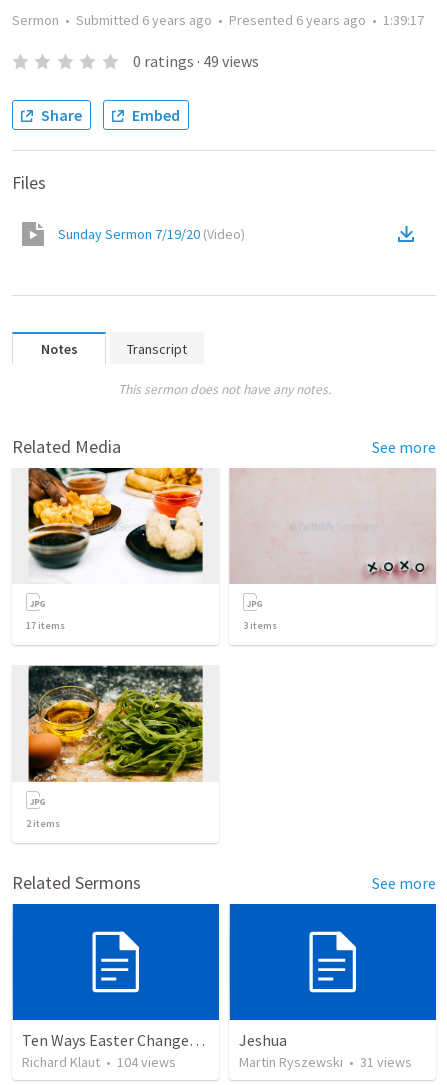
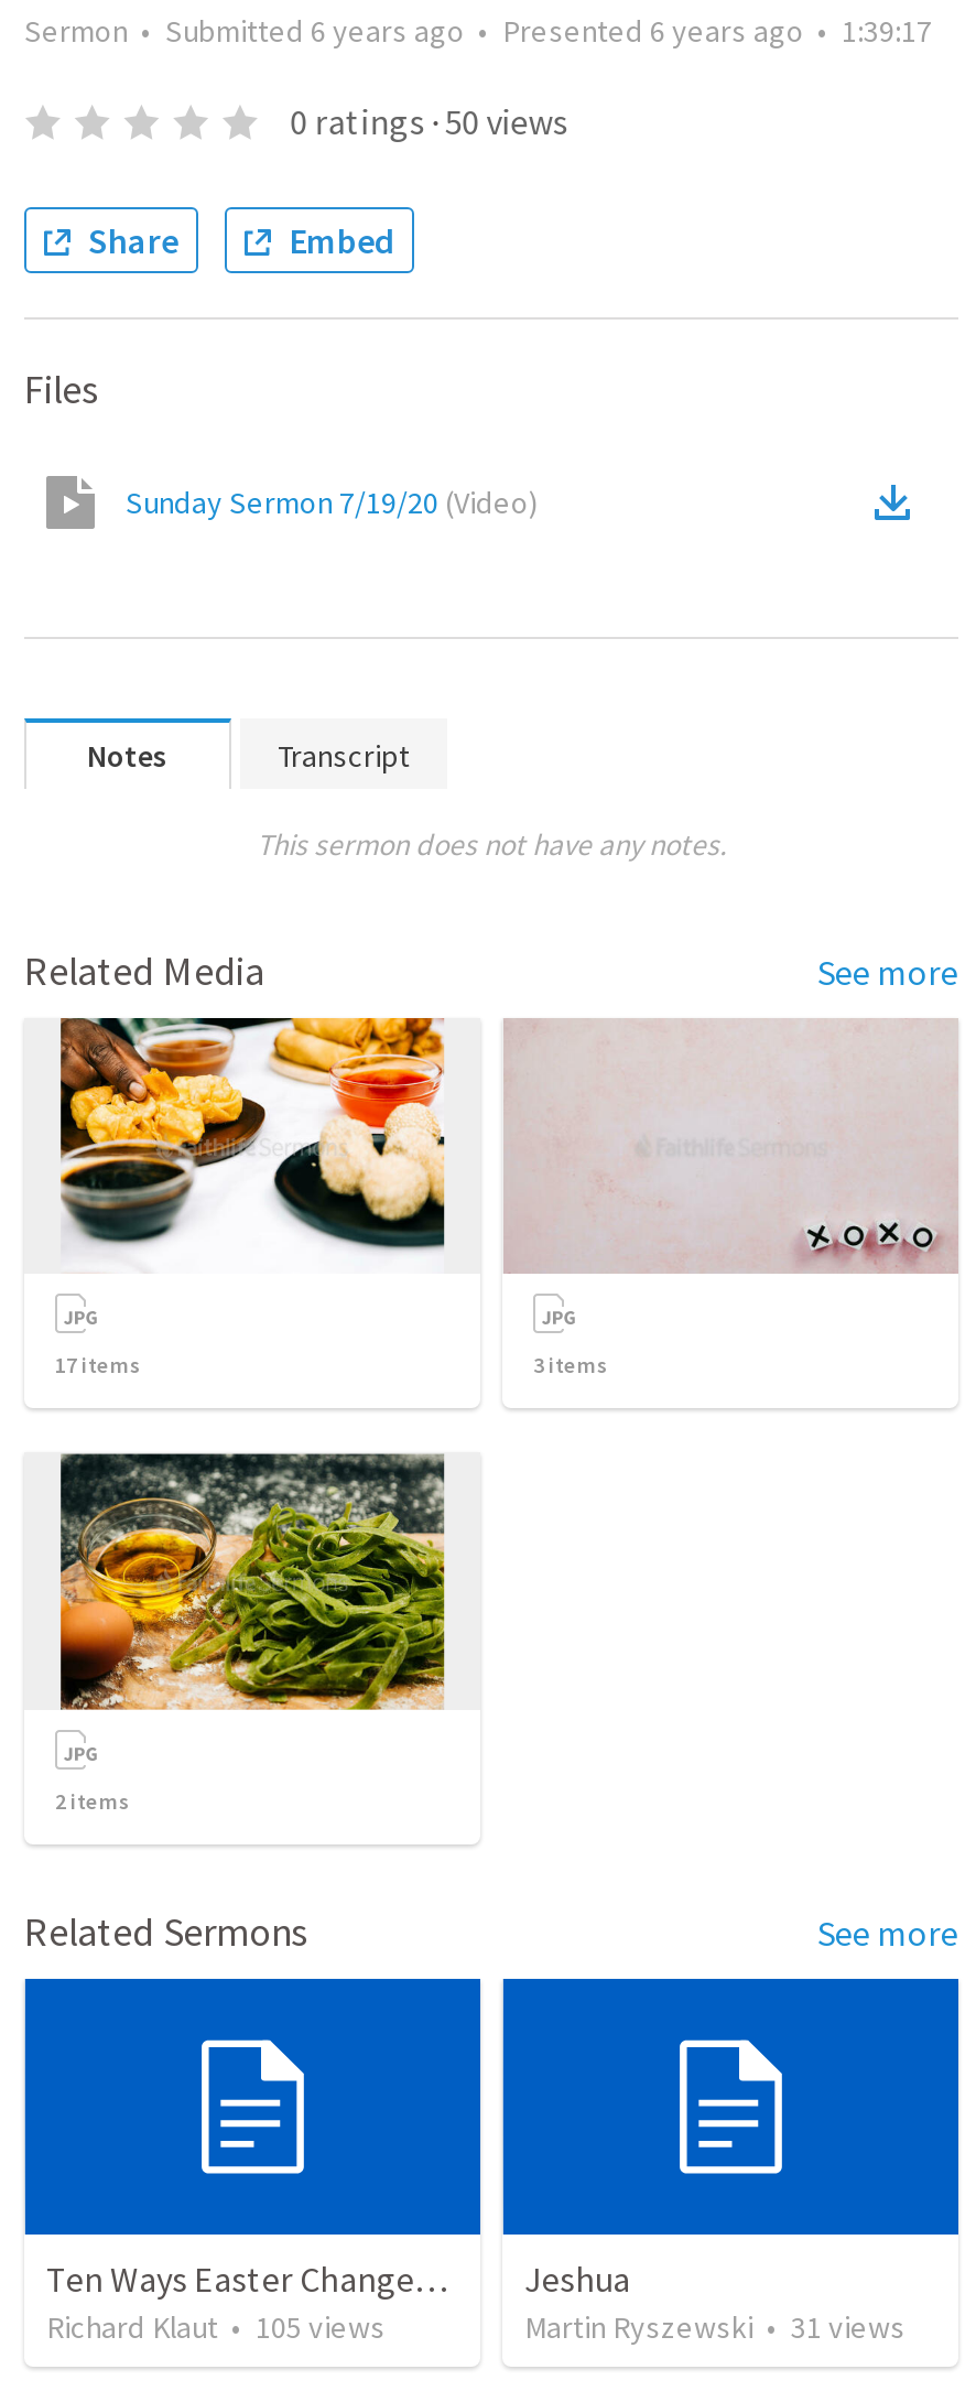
[133,51,259,71] 0 ratings · 49 views -> [290,99,568,143] 0 ratings · 50 views
[22,1053,176,1071] Richard Klaut • 104 views -> [46,2308,386,2348] Richard Klaut • 105 views

